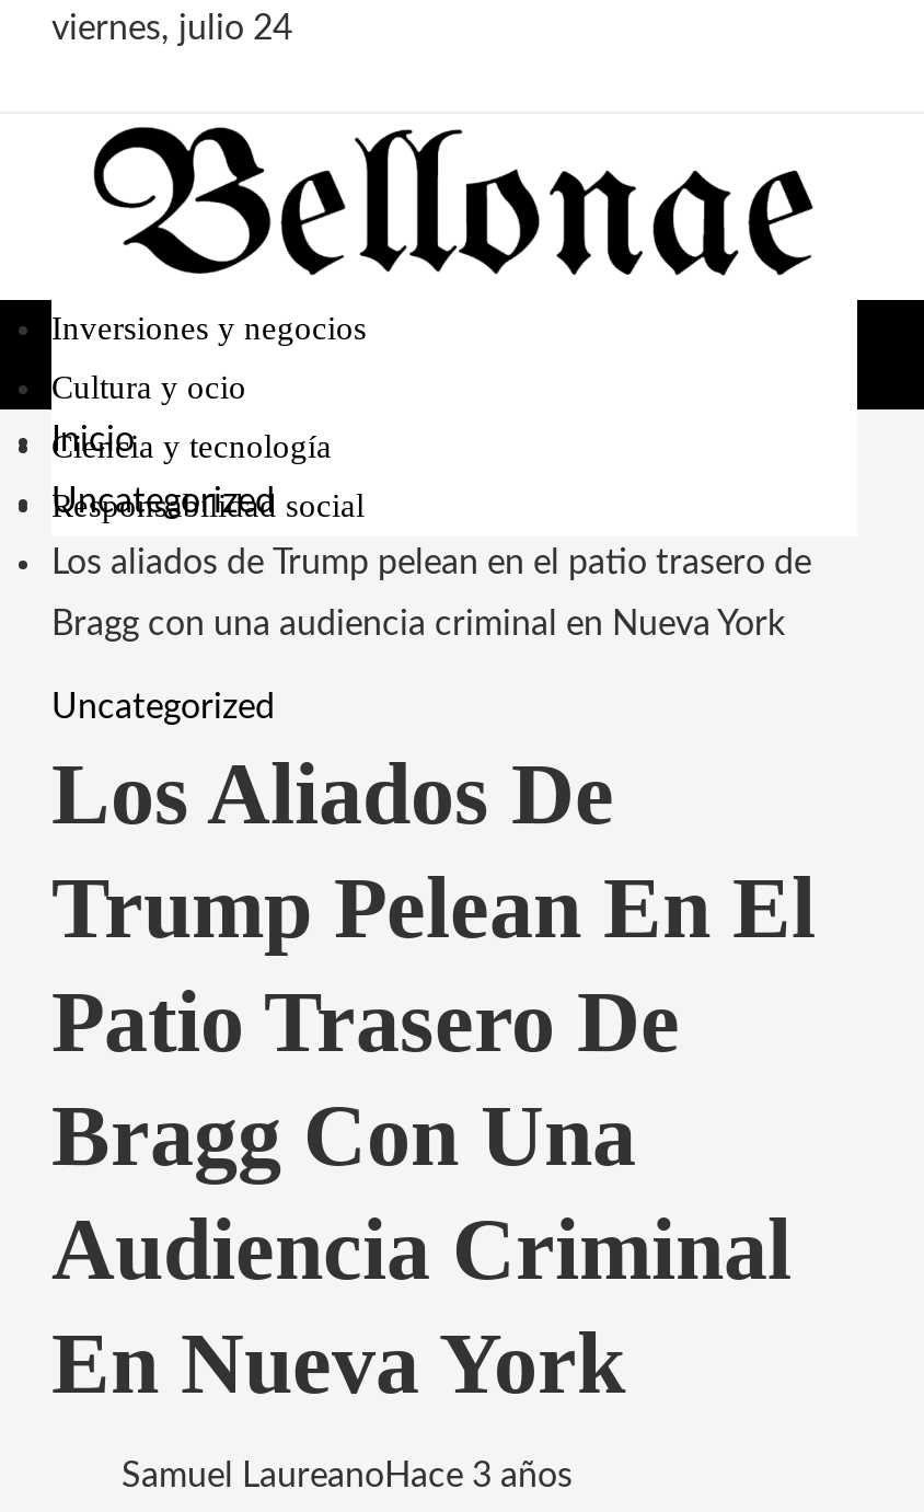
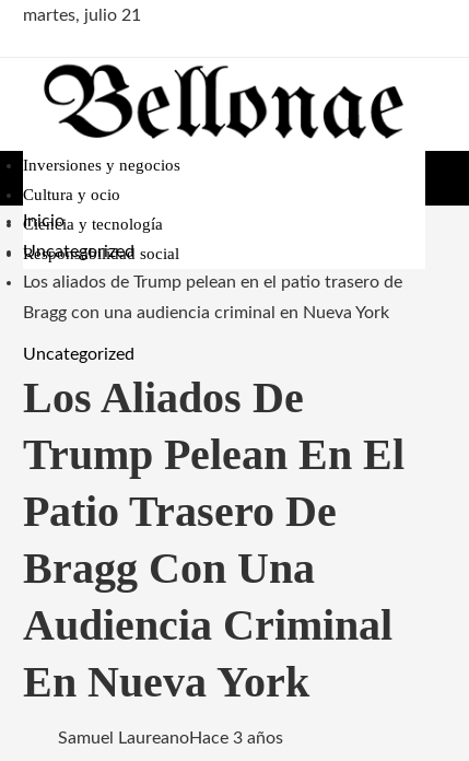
[51,11,292,46] viernes, julio 24 -> [23,7,141,24] martes, julio 21

